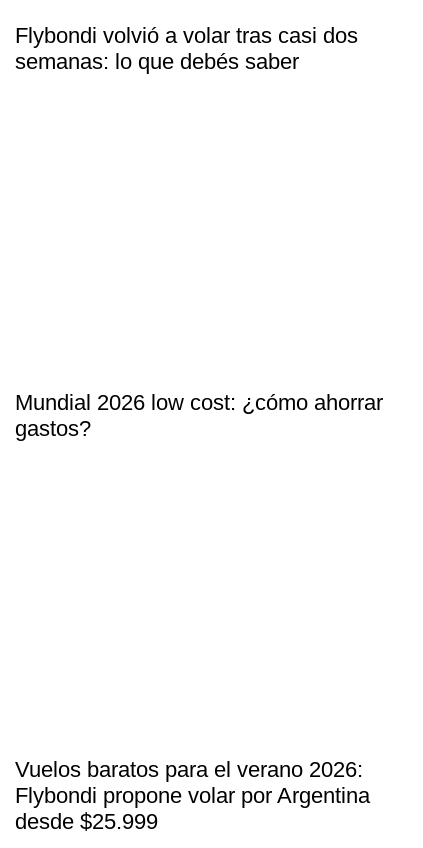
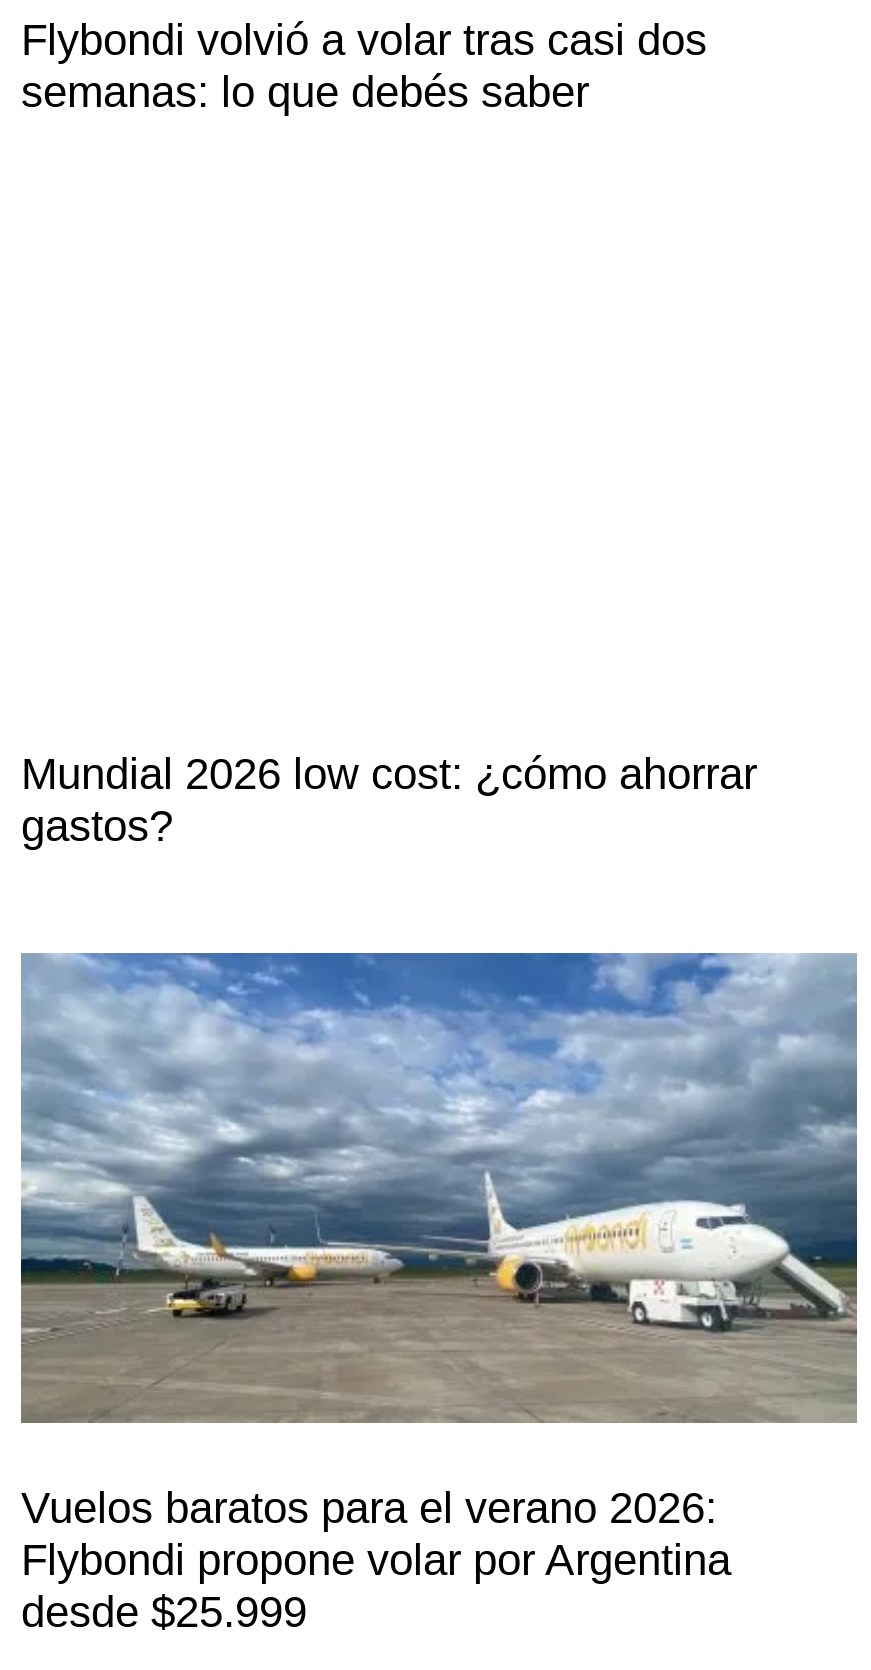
none -> [19,951,859,1425] [image]

